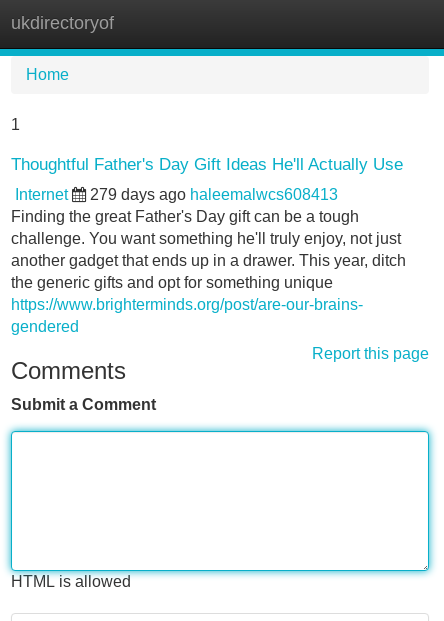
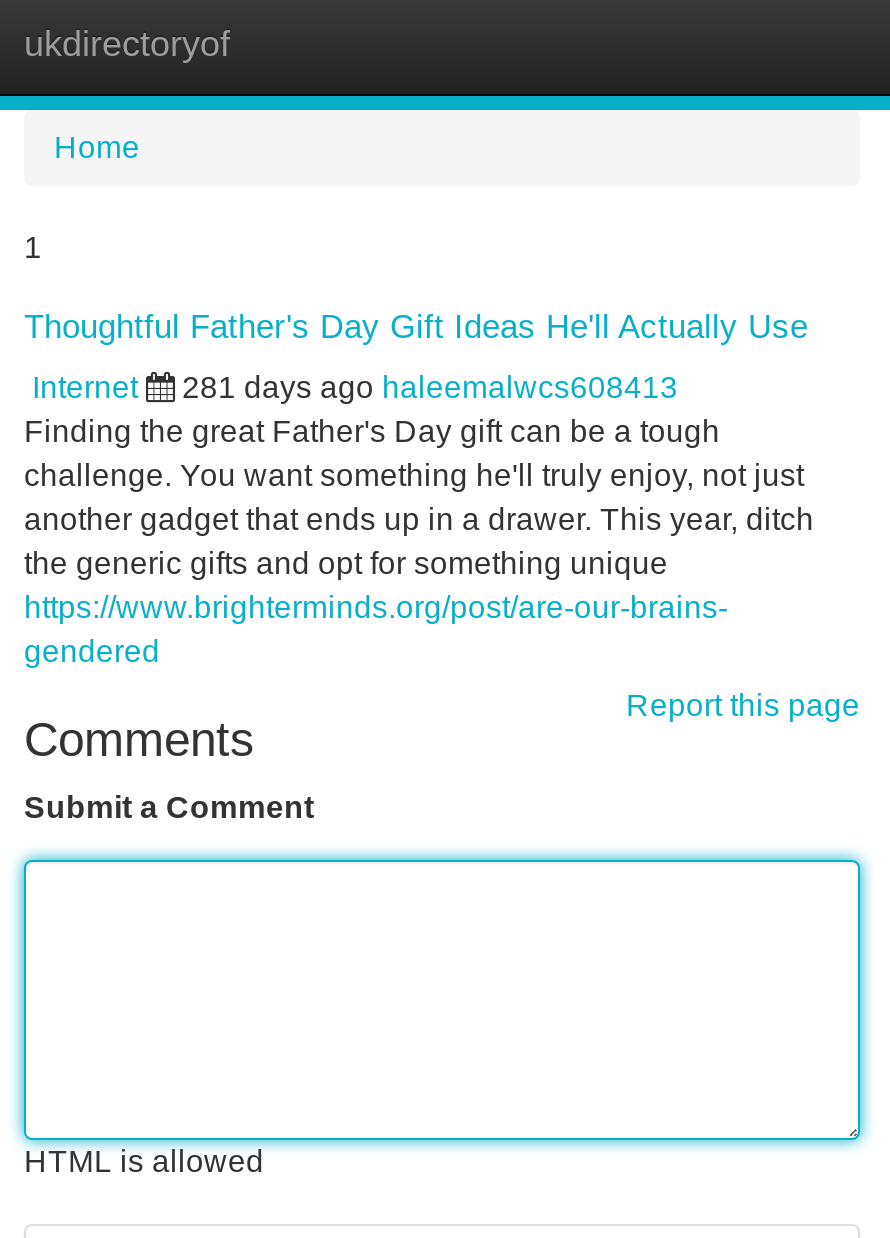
[90,186,338,203] 279 days ago haleemalwcs608413 -> [182,370,678,404] 281 days ago haleemalwcs608413

